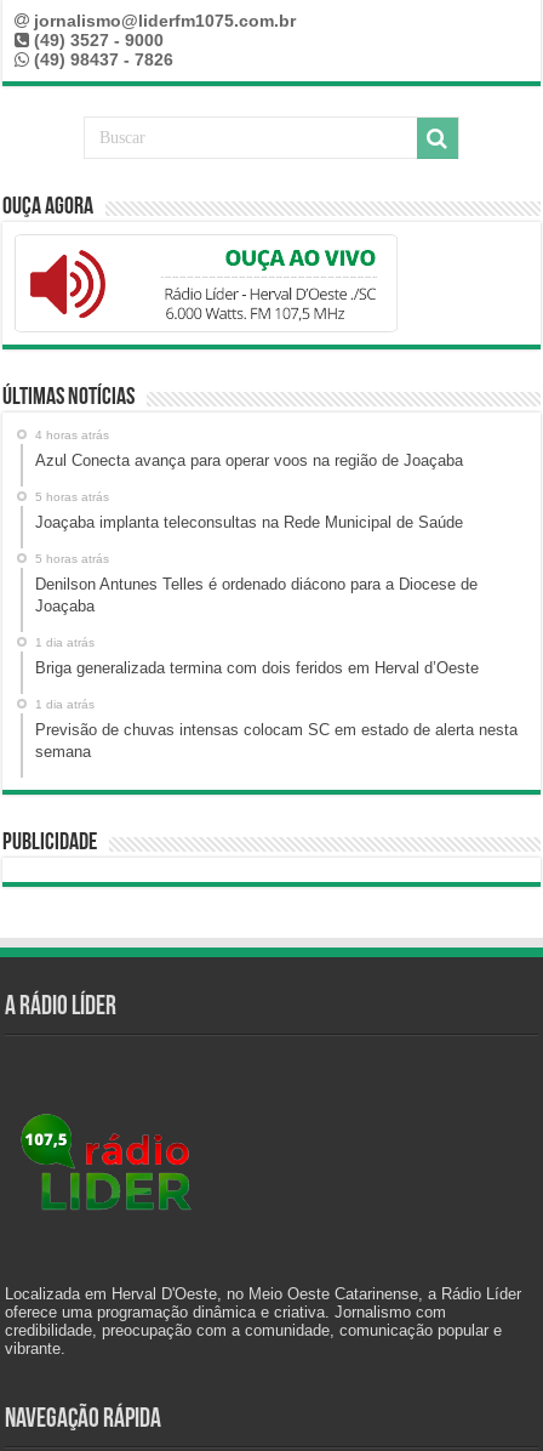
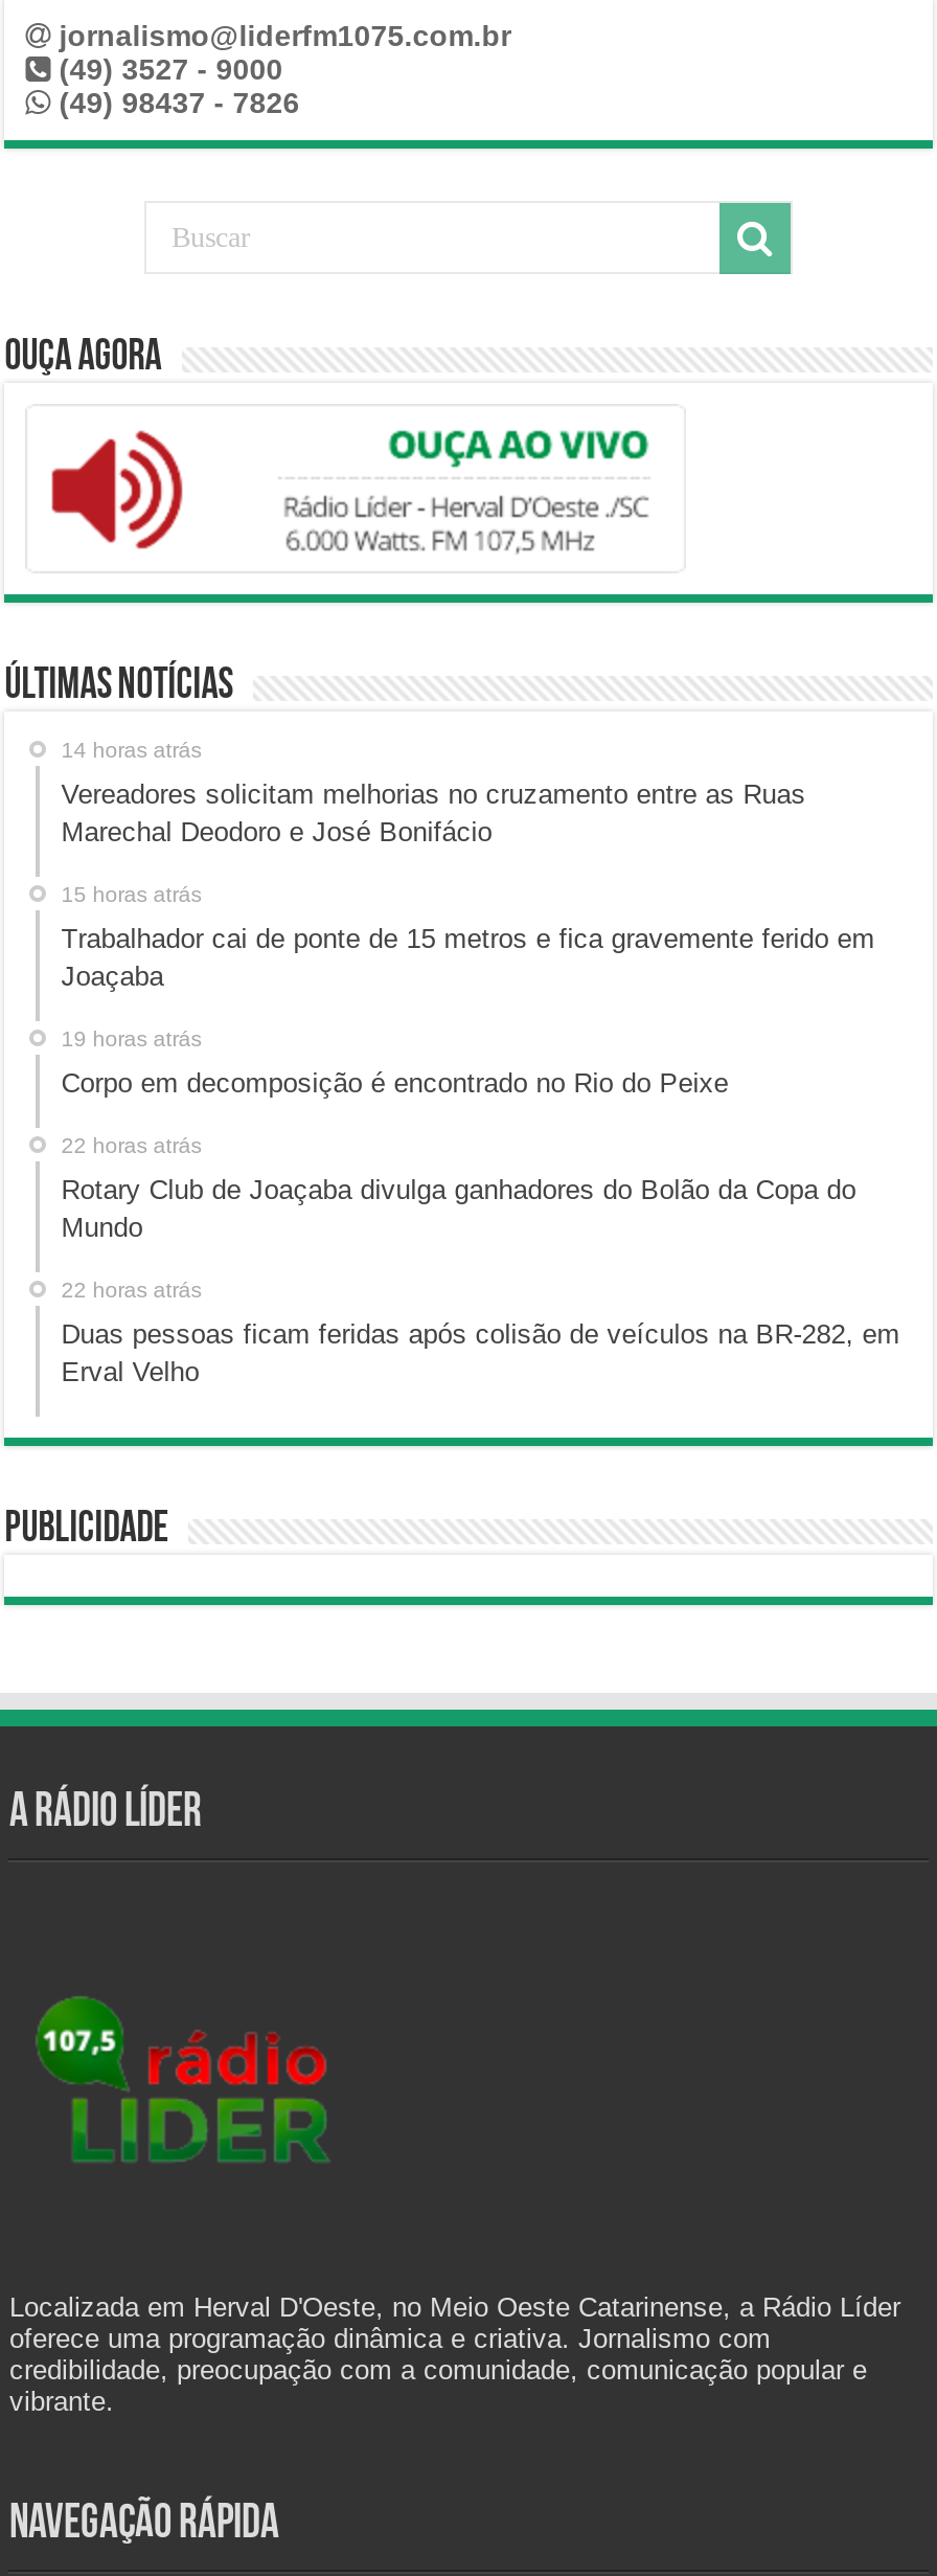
[35,428,478,593] 4 horas atrás | Azul Conecta avança para operar voos na região de Joaçaba | 5 horas atrás | Joaçaba implanta teleconsultas na Rede Municipal de Saúde | 5 horas atrás | Denilson Antunes Telles é ordenado diácono para a Diocese de -> [61,738,875,954] 14 horas atrás | Vereadores solicitam melhorias no cruzamento entre as Ruas | Marechal Deodoro e José Bonifácio | 15 horas atrás | Trabalhador cai de ponte de 15 metros e fica gravemente ferido em
moved [35,597,95,615] -> [61,960,164,991]: Joaçaba
[35,635,518,760] 1 dia atrás | Briga generalizada termina com dois feridos em Herval d’Oeste | 1 dia atrás | Previsão de chuvas intensas colocam SC em estado de alerta nesta | semana -> [61,1027,900,1387] 19 horas atrás | Corpo em decomposição é encontrado no Rio do Peixe | 22 horas atrás | Rotary Club de Joaçaba divulga ganhadores do Bolão da Copa do | Mundo | 22 horas atrás | Duas pessoas ficam feridas após colisão de veículos na BR-282, em | Erval Velho

